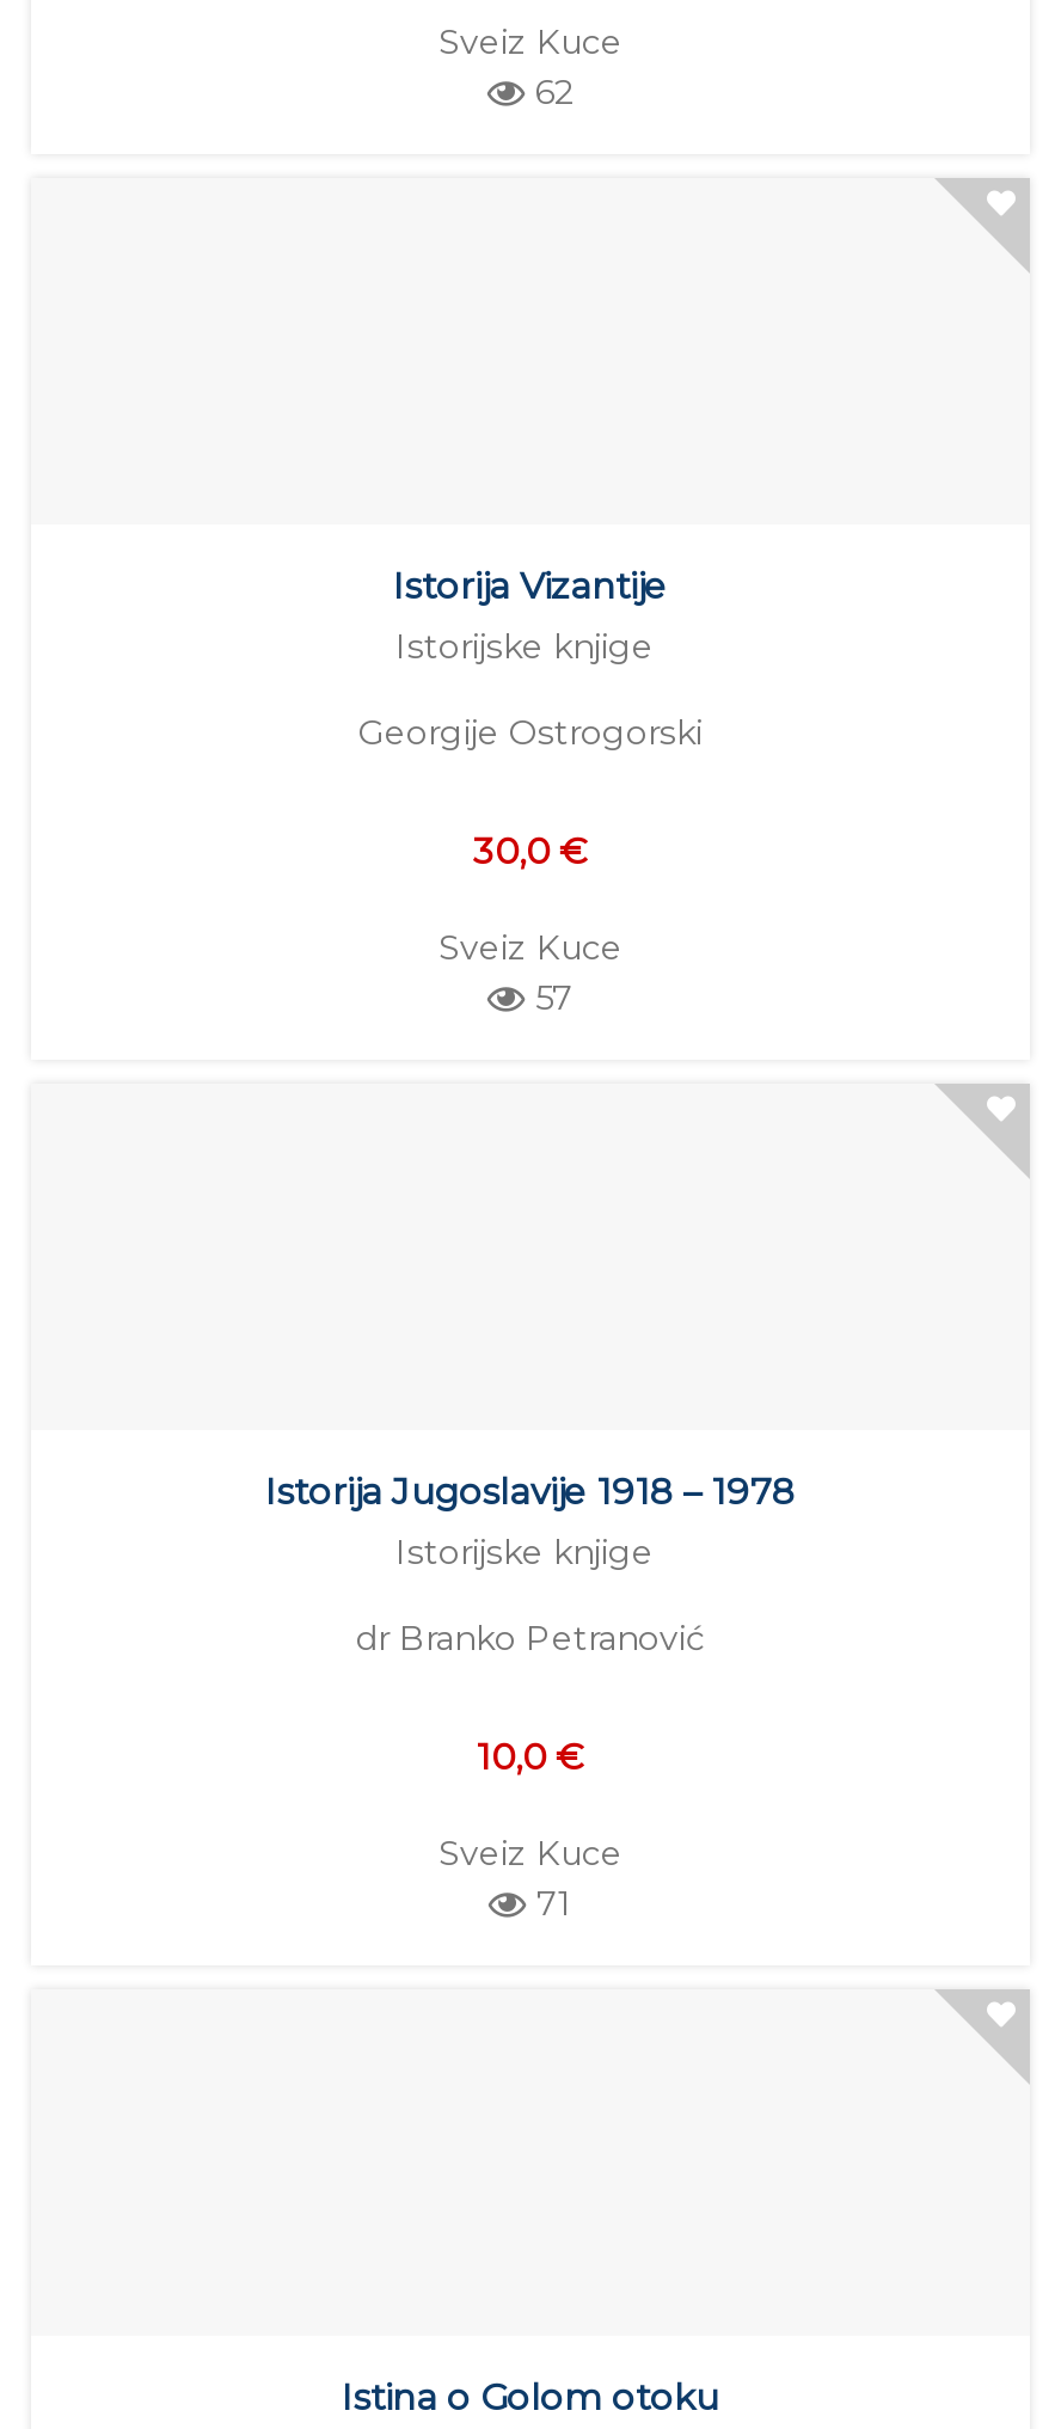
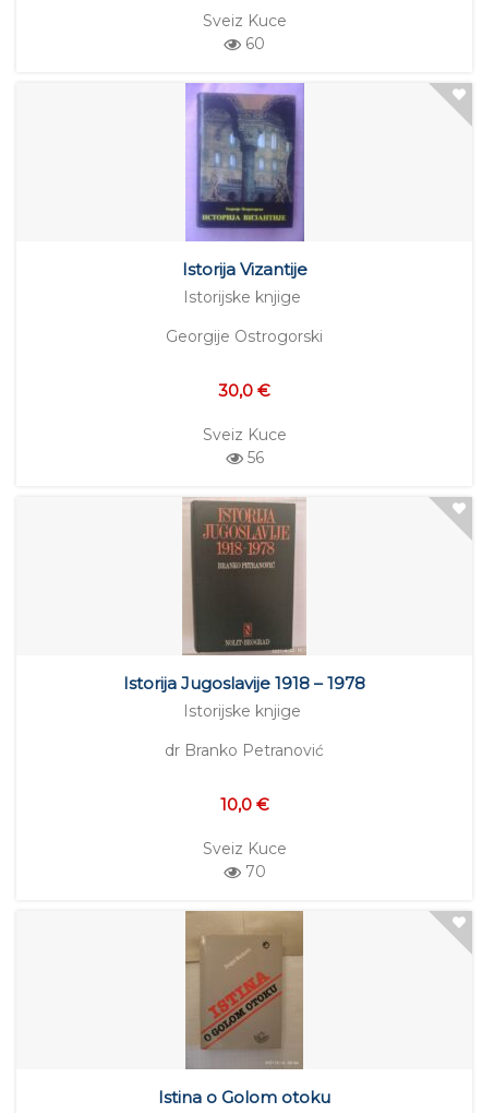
none -> [184,82,305,242] [image]
[526,70,573,113] 62 -> [241,33,265,53] 60
none -> [181,497,308,656] [image]
[526,975,573,1018] 57 -> [243,447,263,467] 56
none -> [184,910,304,1070] [image]
[527,1881,572,1924] 71 -> [240,861,266,881] 70

